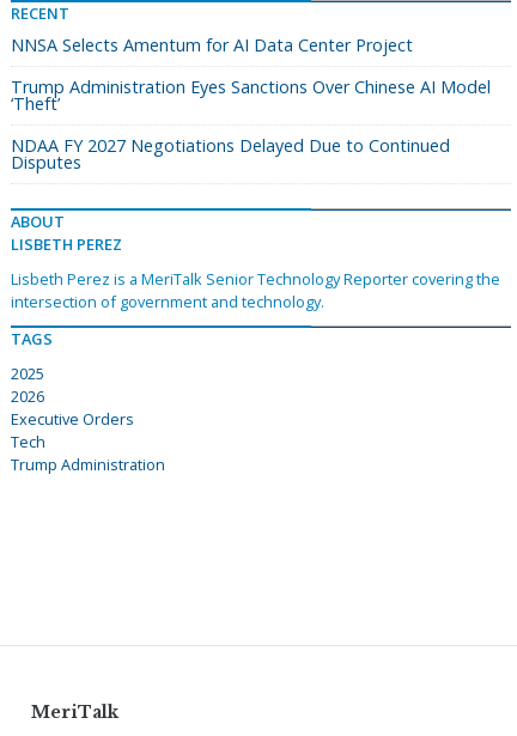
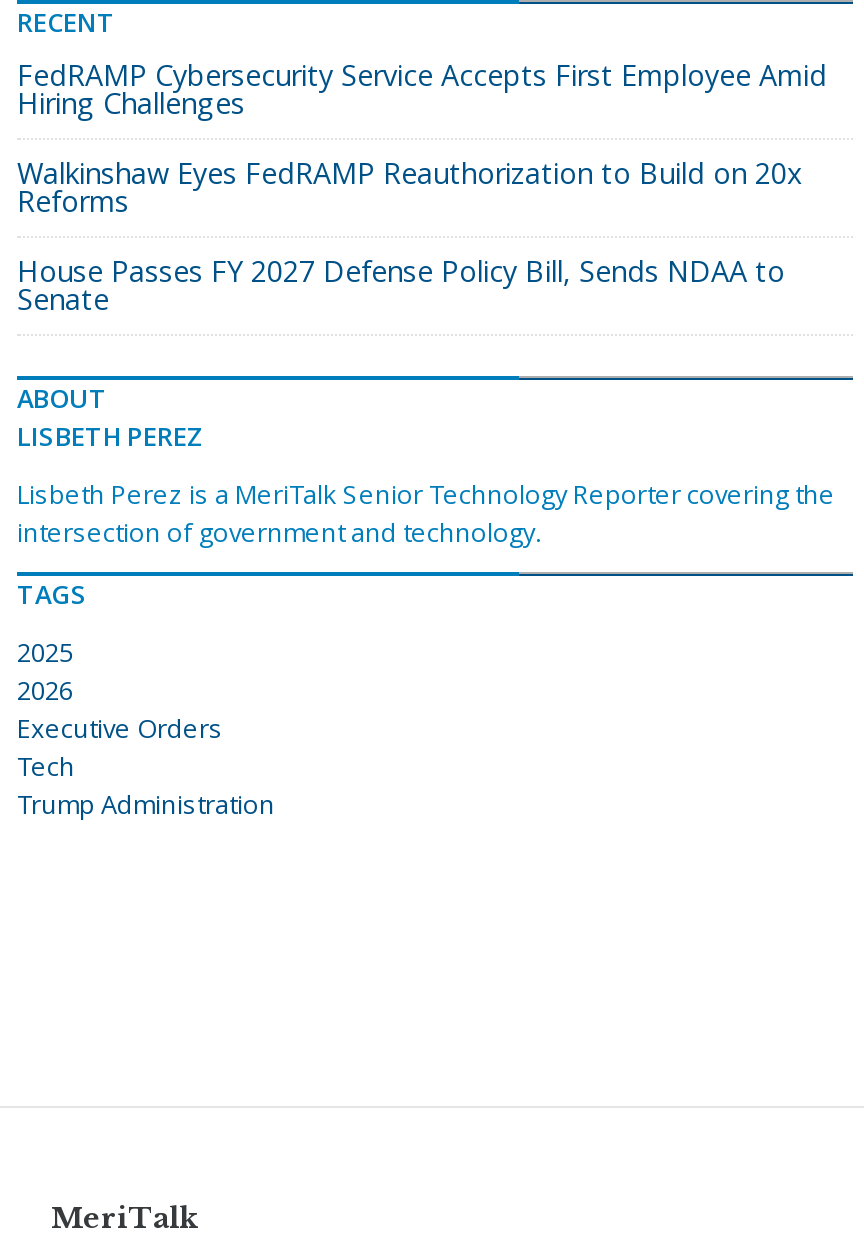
[11,34,413,56] NNSA Selects Amentum for AI Data Center Project -> [17,56,827,122] FedRAMP Cybersecurity Service Accepts First Employee Amid | Hiring Challenges
[11,76,491,115] Trump Administration Eyes Sanctions Over Chinese AI Model | ‘Theft’ -> [17,154,803,220] Walkinshaw Eyes FedRAMP Reauthorization to Build on 20x | Reforms
[11,134,450,174] NDAA FY 2027 Negotiations Delayed Due to Continued | Disputes -> [17,252,785,318] House Passes FY 2027 Defense Policy Bill, Sends NDAA to | Senate

